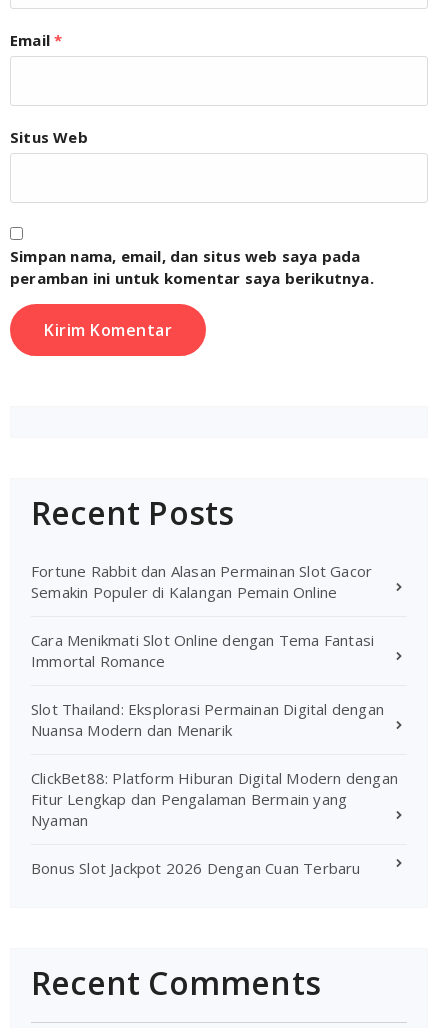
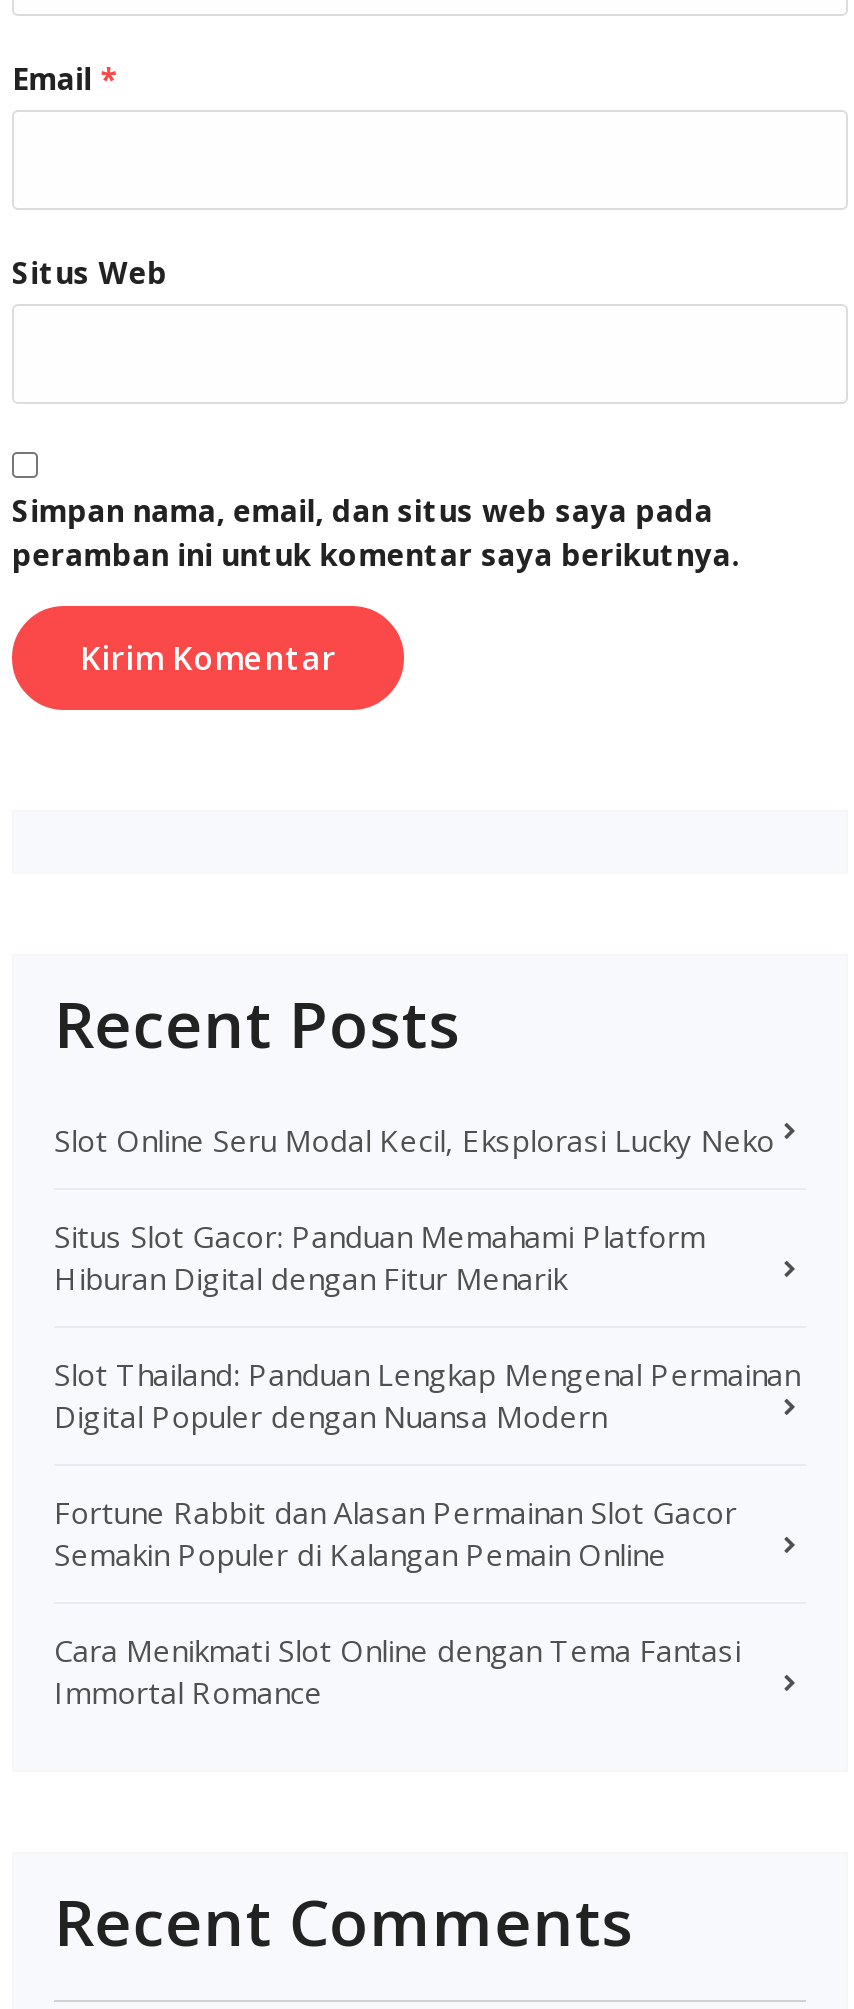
none -> [54,1121,800,1437] Slot Online Seru Modal Kecil, Eksplorasi Lucky Neko | Situs Slot Gacor: Panduan Memahami Platform | Hiburan Digital dengan Fitur Menarik | Slot Thailand: Panduan Lengkap Mengenal Permainan | Digital Populer dengan Nuansa Modern
moved [31,561,374,671] -> [54,1493,740,1713]: Fortune Rabbit dan Alasan Permainan Slot Gacor | Semakin Populer di Kalangan Pemain Online | Cara Menikmati Slot Online dengan Tema Fantasi | Immortal Romance
[31,699,398,878] Slot Thailand: Eksplorasi Permainan Digital dengan | Nuansa Modern dan Menarik | ClickBet88: Platform Hiburan Digital Modern dengan | Fitur Lengkap dan Pengalaman Bermain yang | Nyaman | Bonus Slot Jackpot 2026 Dengan Cuan Terbaru -> none

